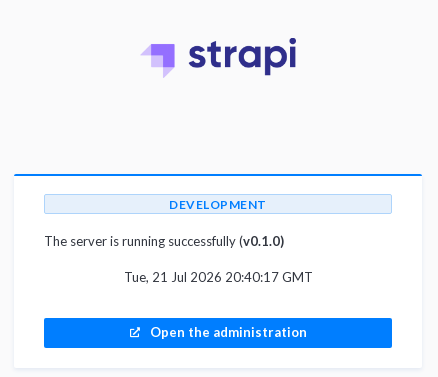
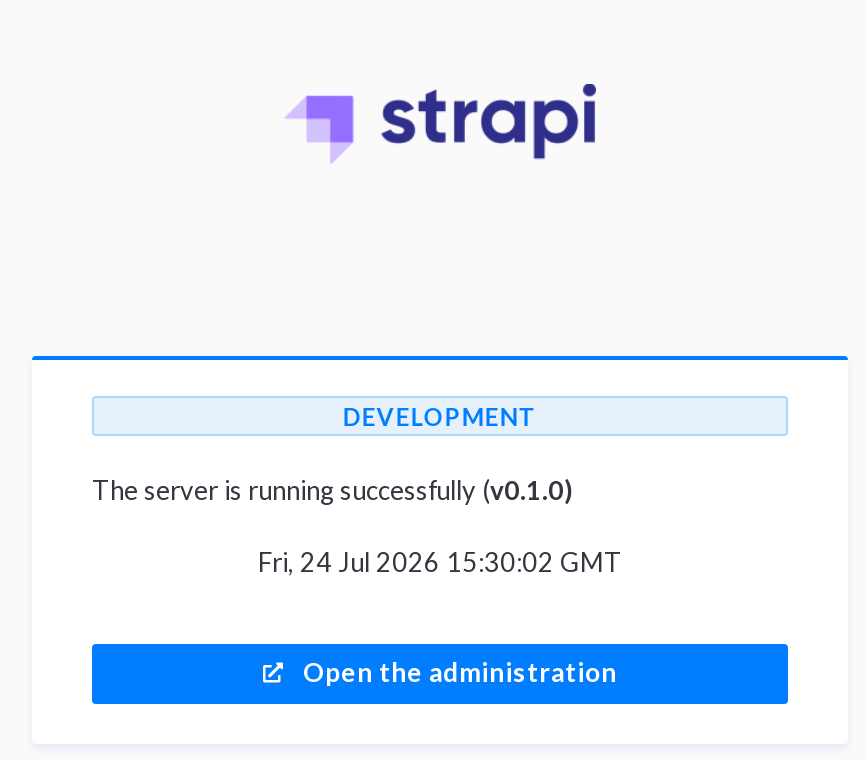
[123,269,312,285] Tue, 21 Jul 2026 20:40:17 GMT -> [258,546,622,578] Fri, 24 Jul 2026 15:30:02 GMT

